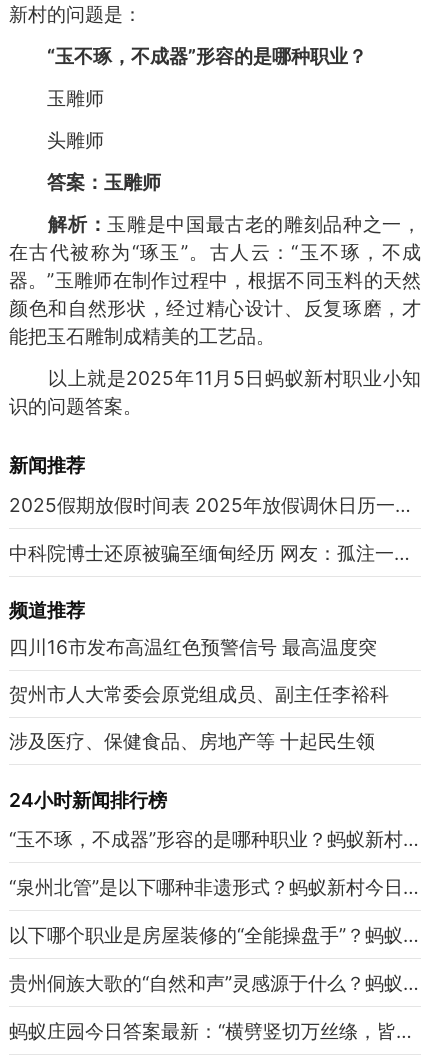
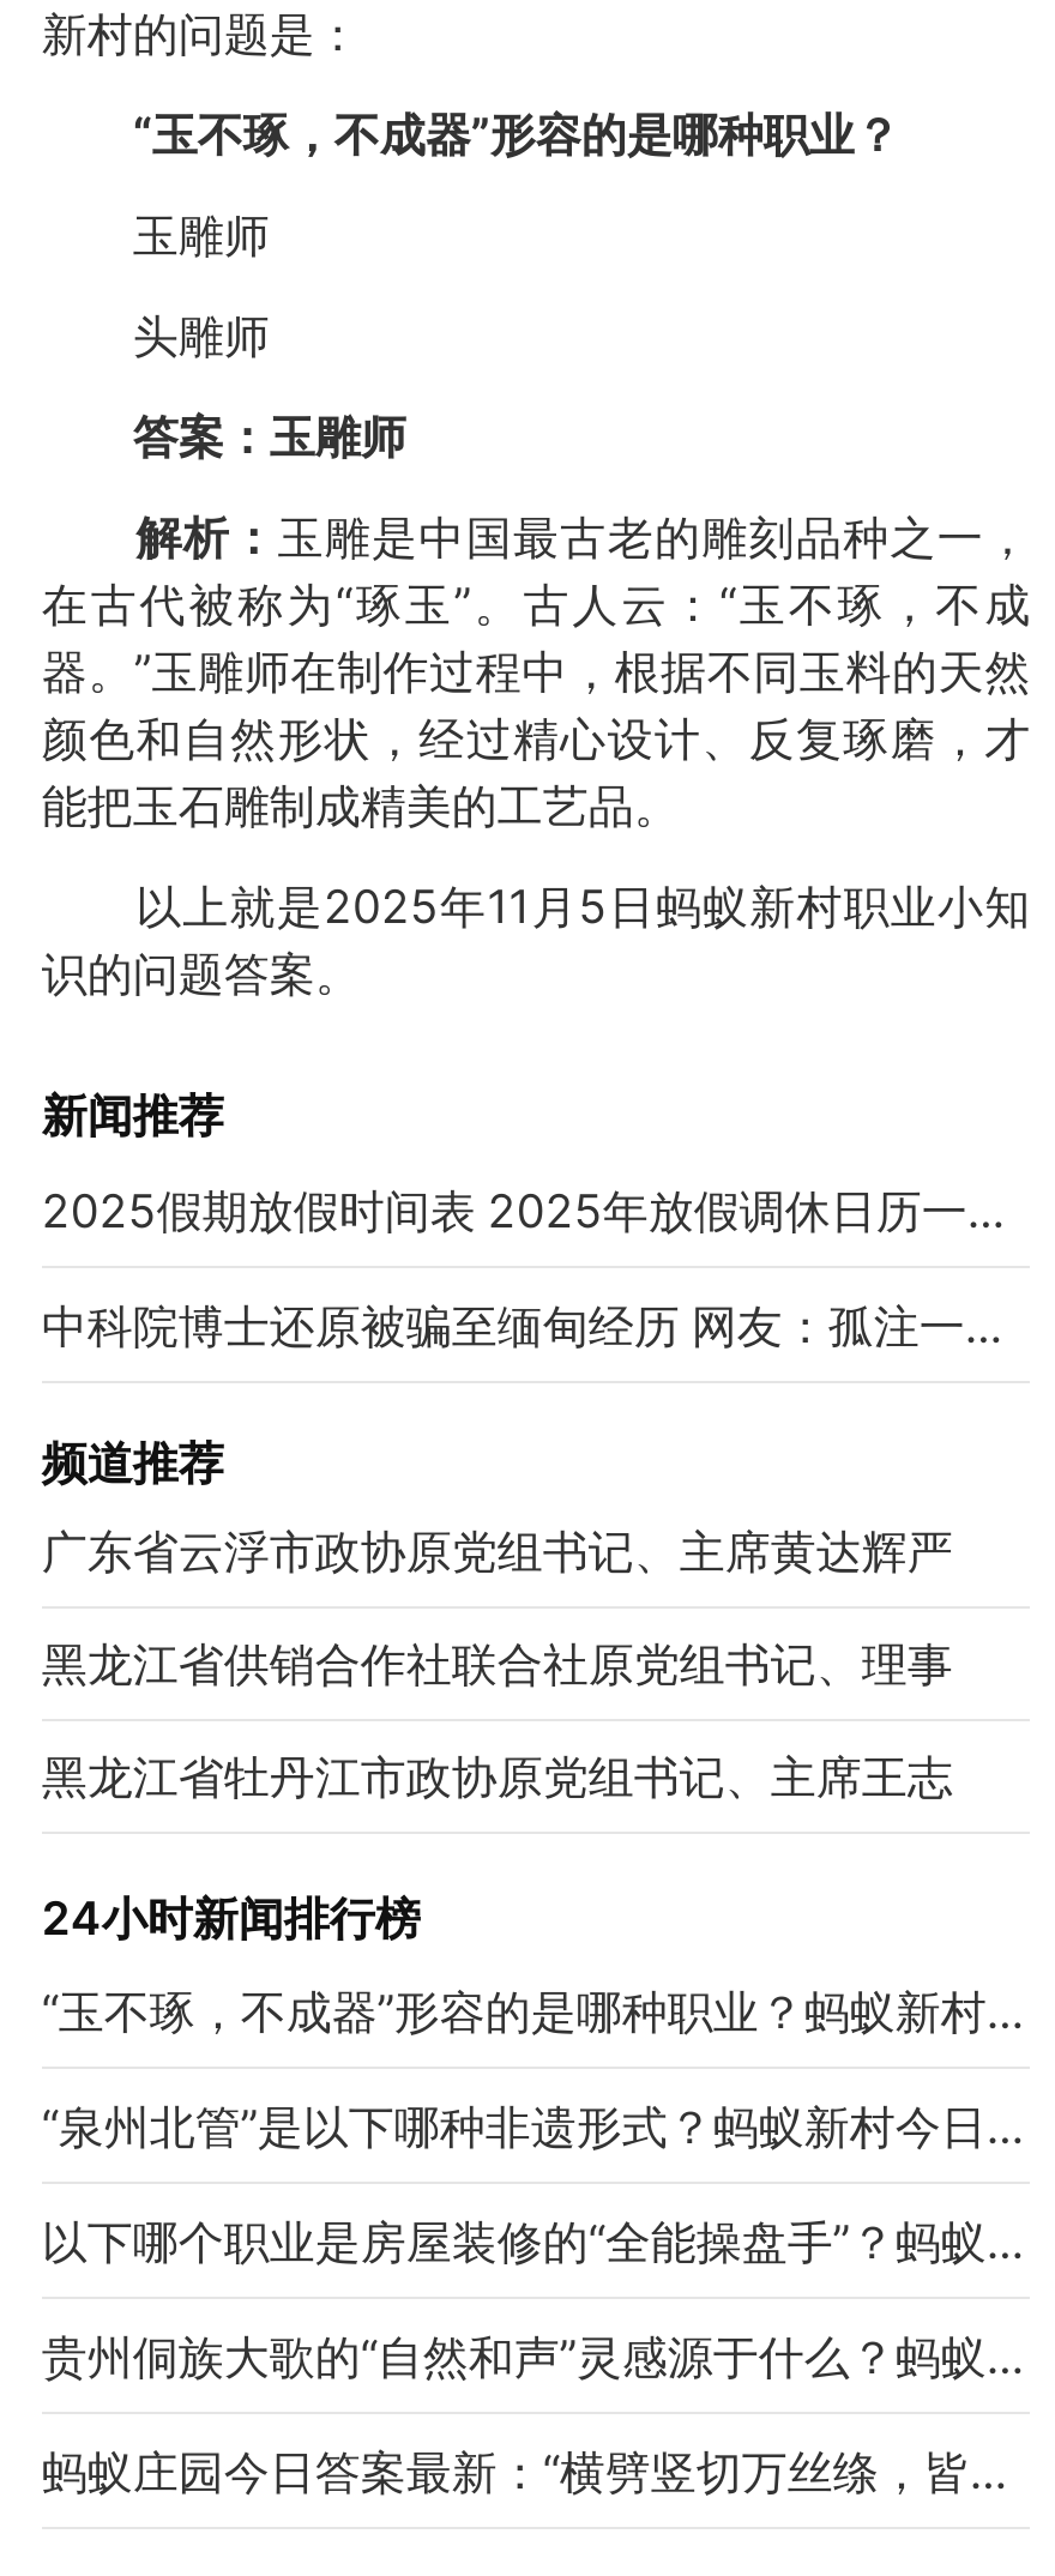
[9,635,377,659] 四川16市发布高温红色预警信号 最高温度突 -> [42,1522,953,1580] 广东省云浮市政协原党组书记、主席黄达辉严
[9,682,389,706] 贺州市人大常委会原党组成员、副主任李裕科 -> [42,1635,953,1692] 黑龙江省供销合作社联合社原党组书记、理事
[9,729,375,753] 涉及医疗、保健食品、房地产等 十起民生领 -> [42,1747,953,1805] 黑龙江省牡丹江市政协原党组书记、主席王志

